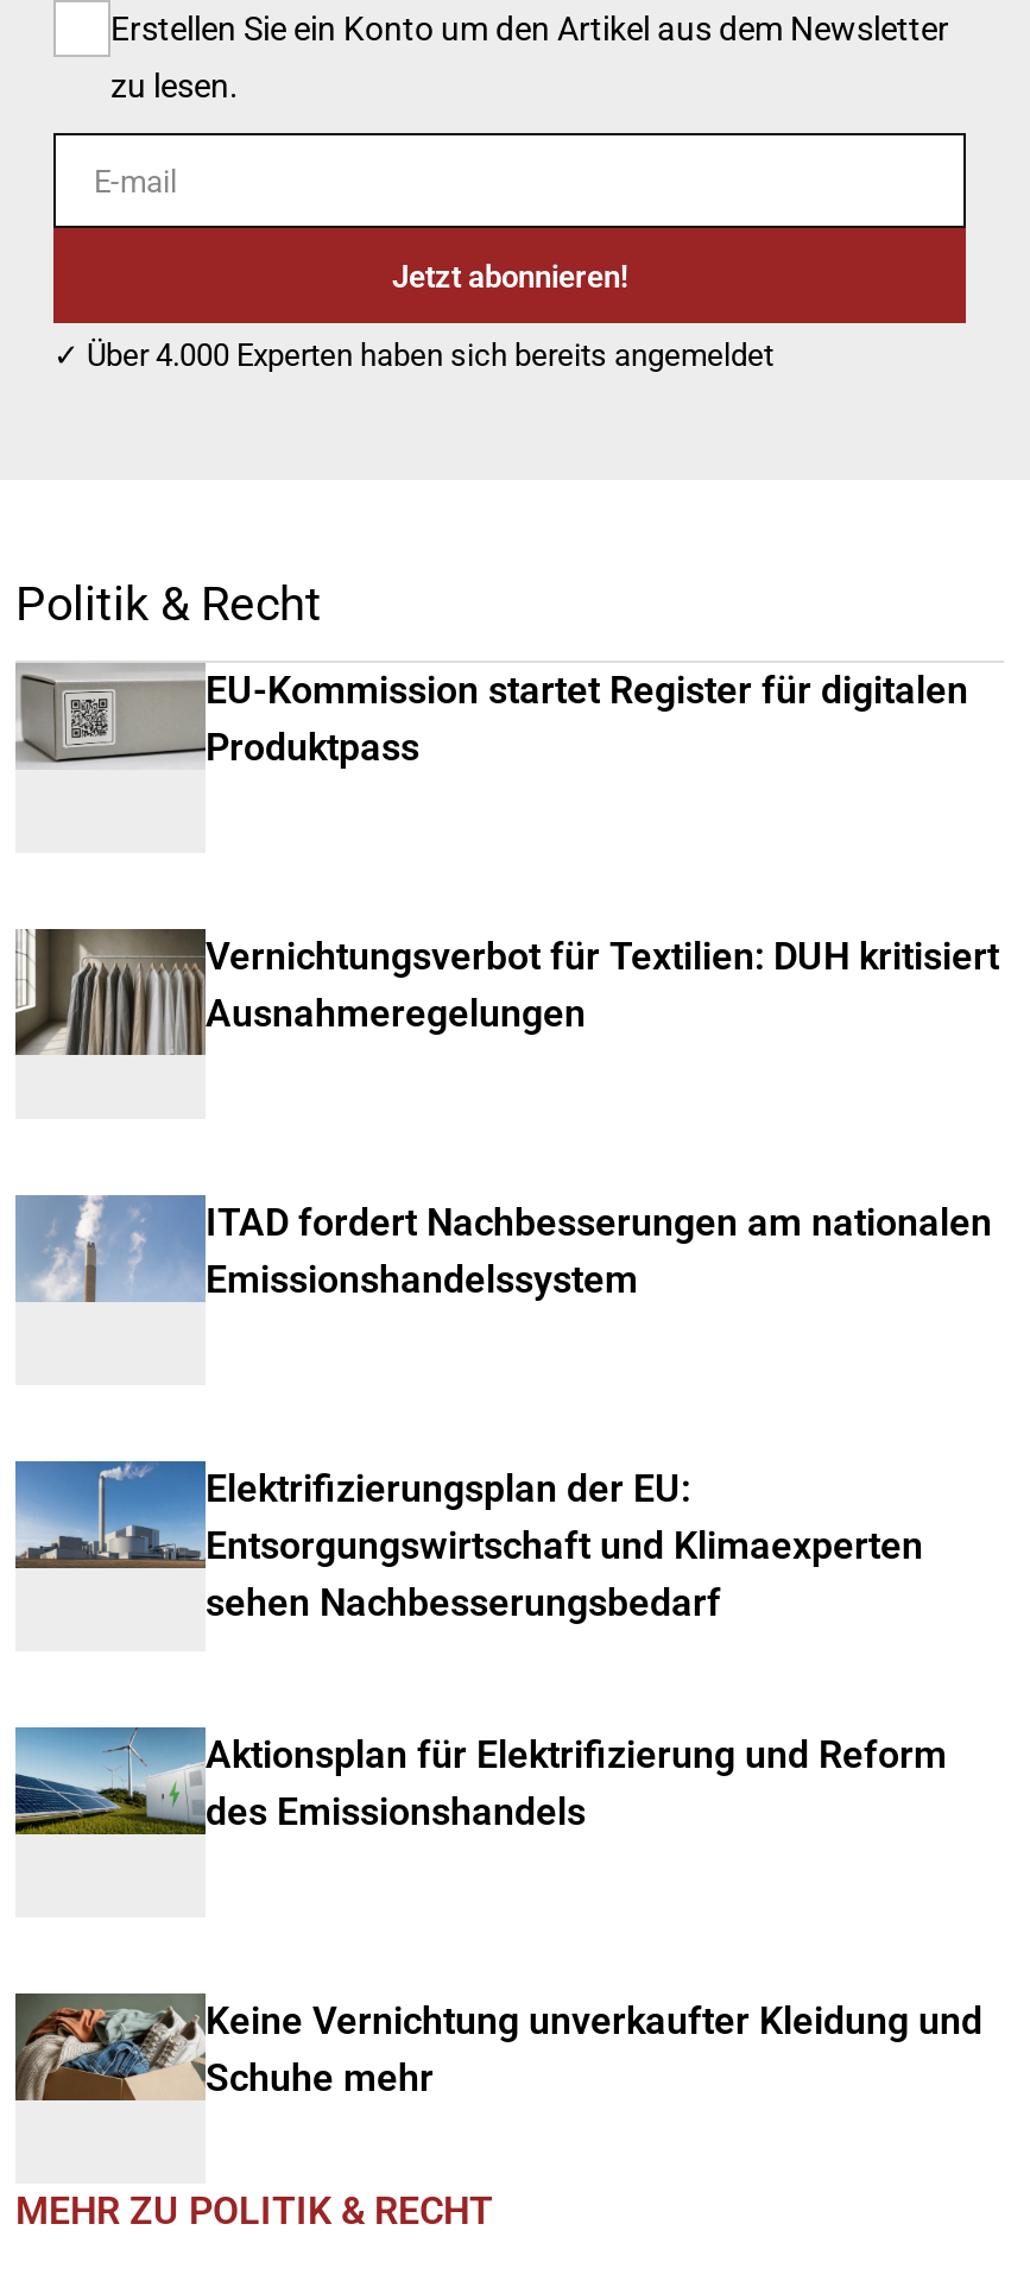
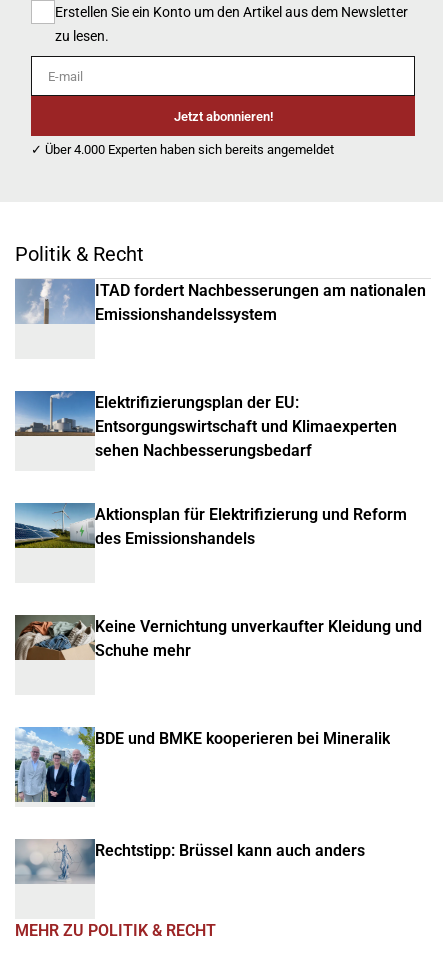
[15,663,968,770] [image] | EU-Kommission startet Register für digitalen | Produktpass -> none
[13,927,999,1057] [image] | Vernichtungsverbot für Textilien: DUH kritisiert | Ausnahmeregelungen -> none
moved [15,1195,992,2100] -> [15,279,426,660]: [image] | ITAD fordert Nachbesserungen am nationalen | Emissionshandelssystem | ... | Keine Vernichtung unverkaufter Kleidung und | Schuhe mehr
none -> [14,727,390,803] [image] | BDE und BMKE kooperieren bei Mineralik
none -> [15,839,365,884] [image] | Rechtstipp: Brüssel kann auch anders

